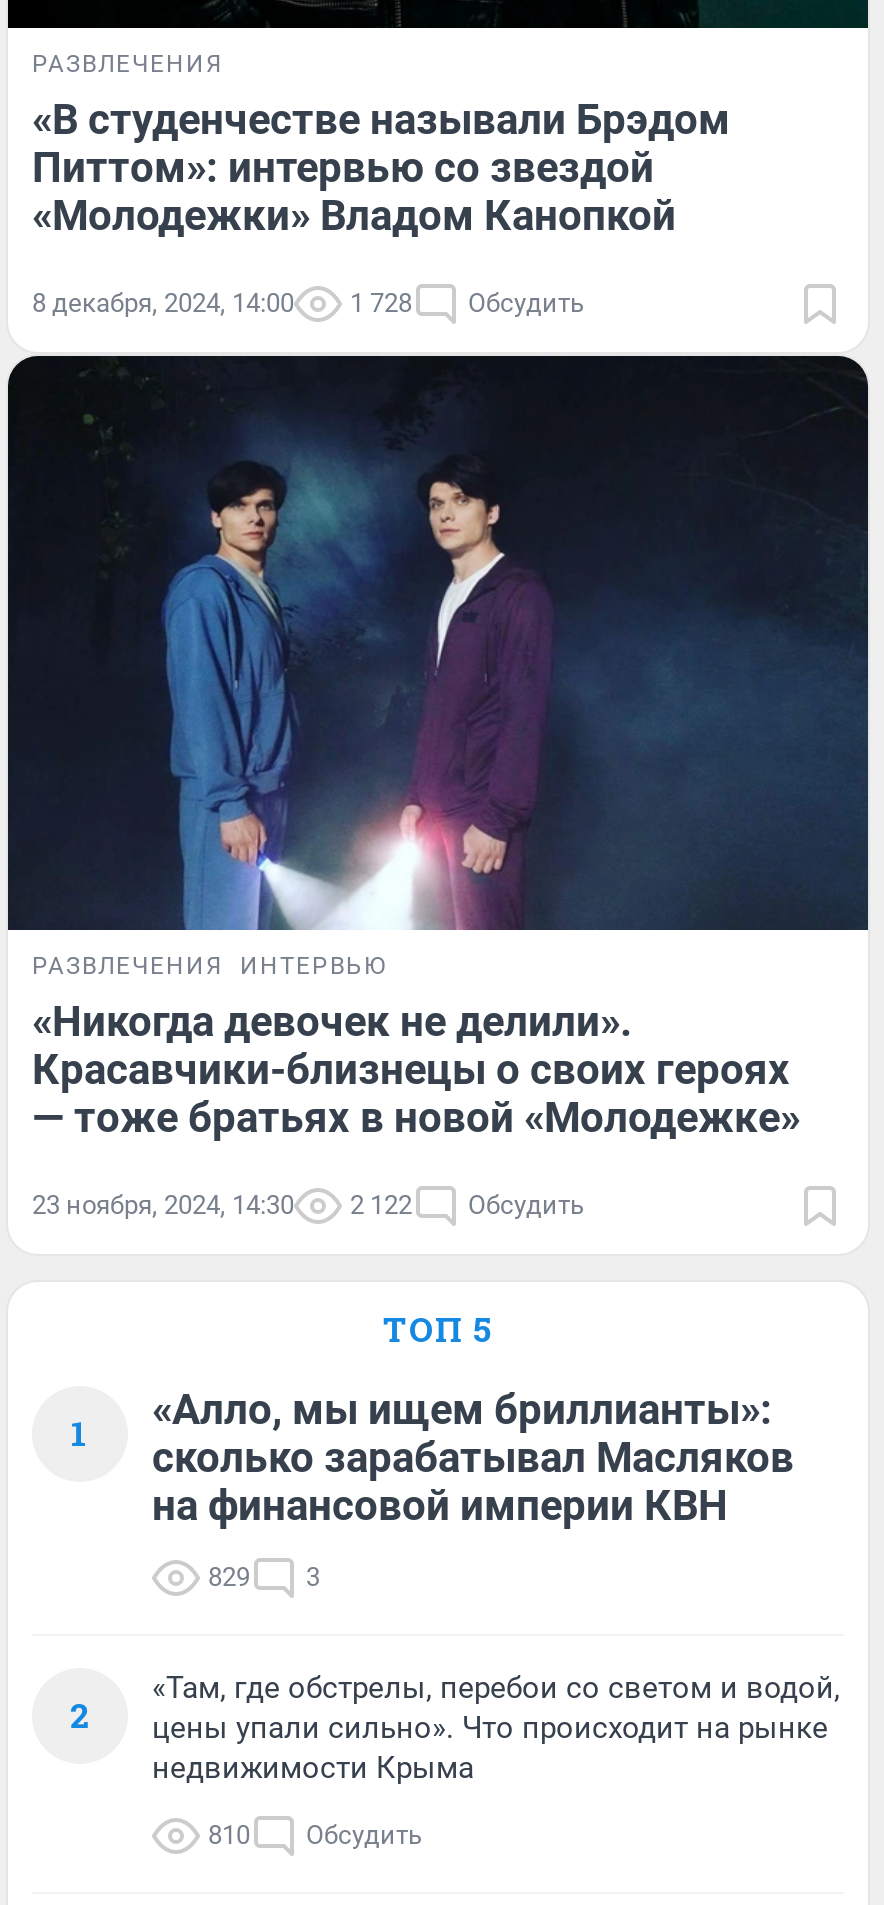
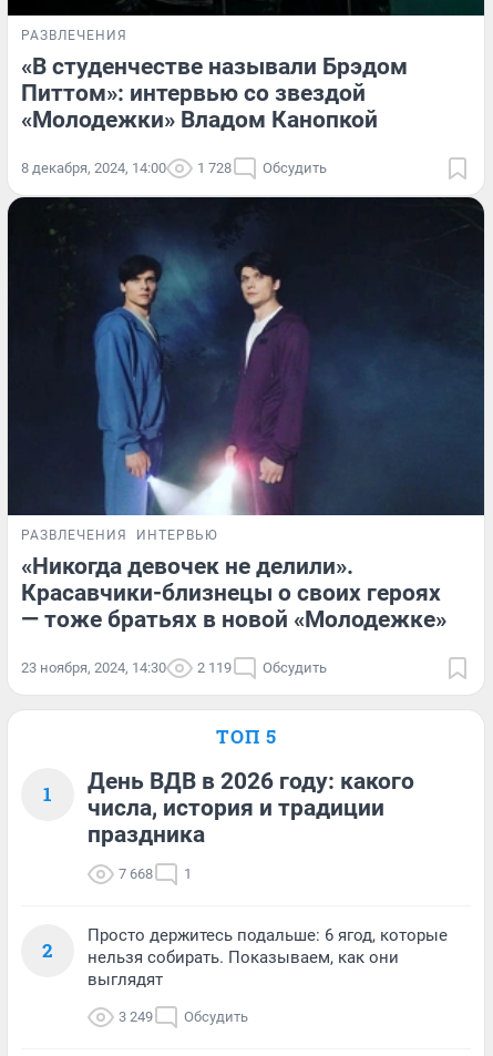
[32,1189,584,1219] 23 ноября, 2024, 14:30 2 122 Обсудить -> [21,659,327,675] 23 ноября, 2024, 14:30 2 119 Обсудить
[152,1385,794,1529] «Алло, мы ищем бриллианты»: | сколько зарабатывал Масляков | на финансовой империи КВН -> [88,767,414,847] День ВДВ в 2026 году: какого | числа, история и традиции | праздника
[208,1561,320,1591] 829 | 3 -> [119,865,192,882] 7 668 | 1
[152,1669,840,1785] «Там, где обстрелы, перебои со светом и водой, | цены упали сильно». Что происходит на рынке | недвижимости Крыма -> [88,925,448,989] Просто держитесь подальше: 6 ягод, которые | нельзя собирать. Показываем, как они | выглядят
[208,1819,422,1849] 810 Обсудить -> [119,1008,248,1025] 3 249 Обсудить

